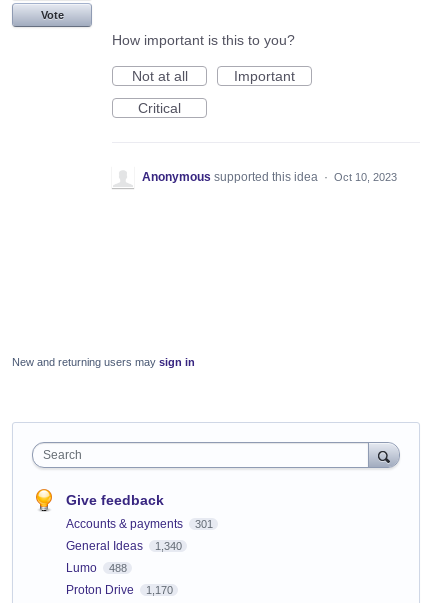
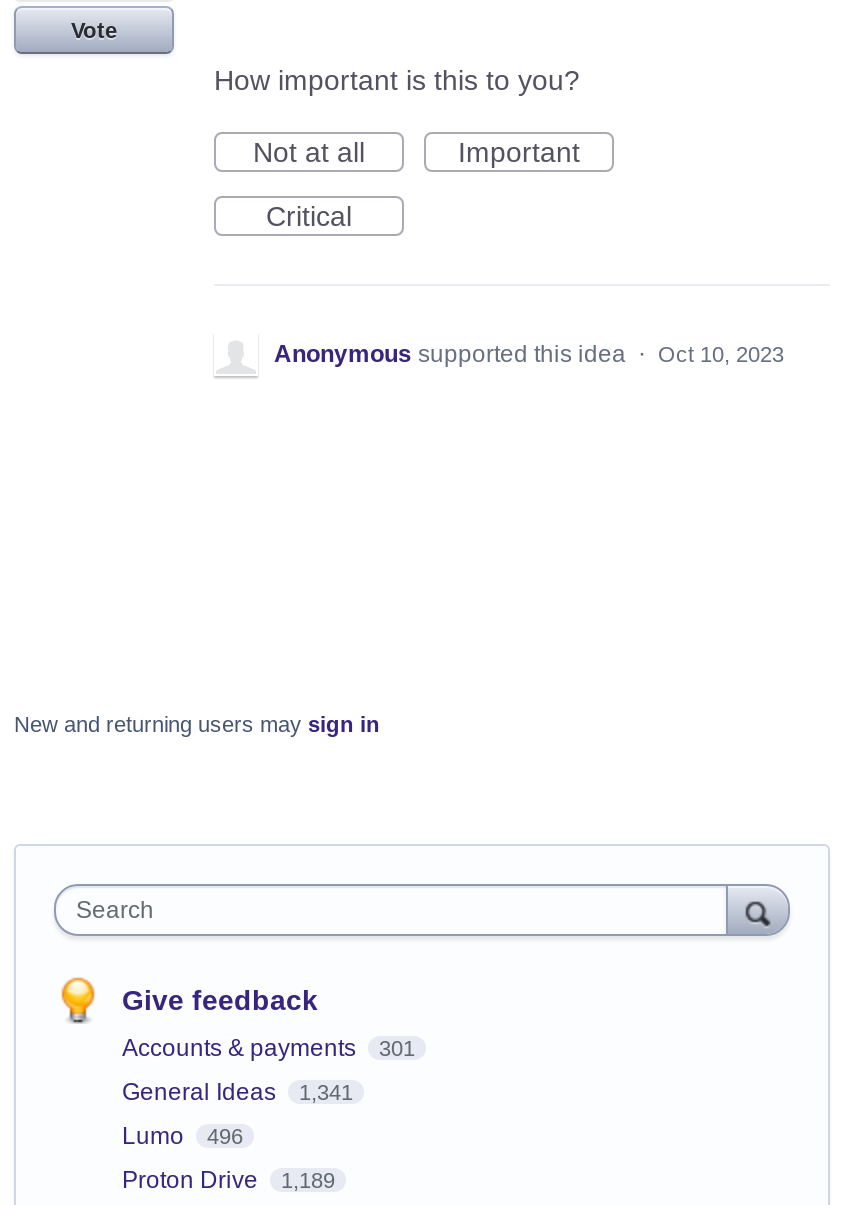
[66,539,181,553] General Ideas 1,340 -> [122,1078,353,1106] General Ideas 1,341
[66,561,126,575] Lumo 488 -> [122,1122,243,1150] Lumo 496
[66,583,172,597] Proton Drive 1,170 -> [122,1166,335,1194] Proton Drive 1,189

